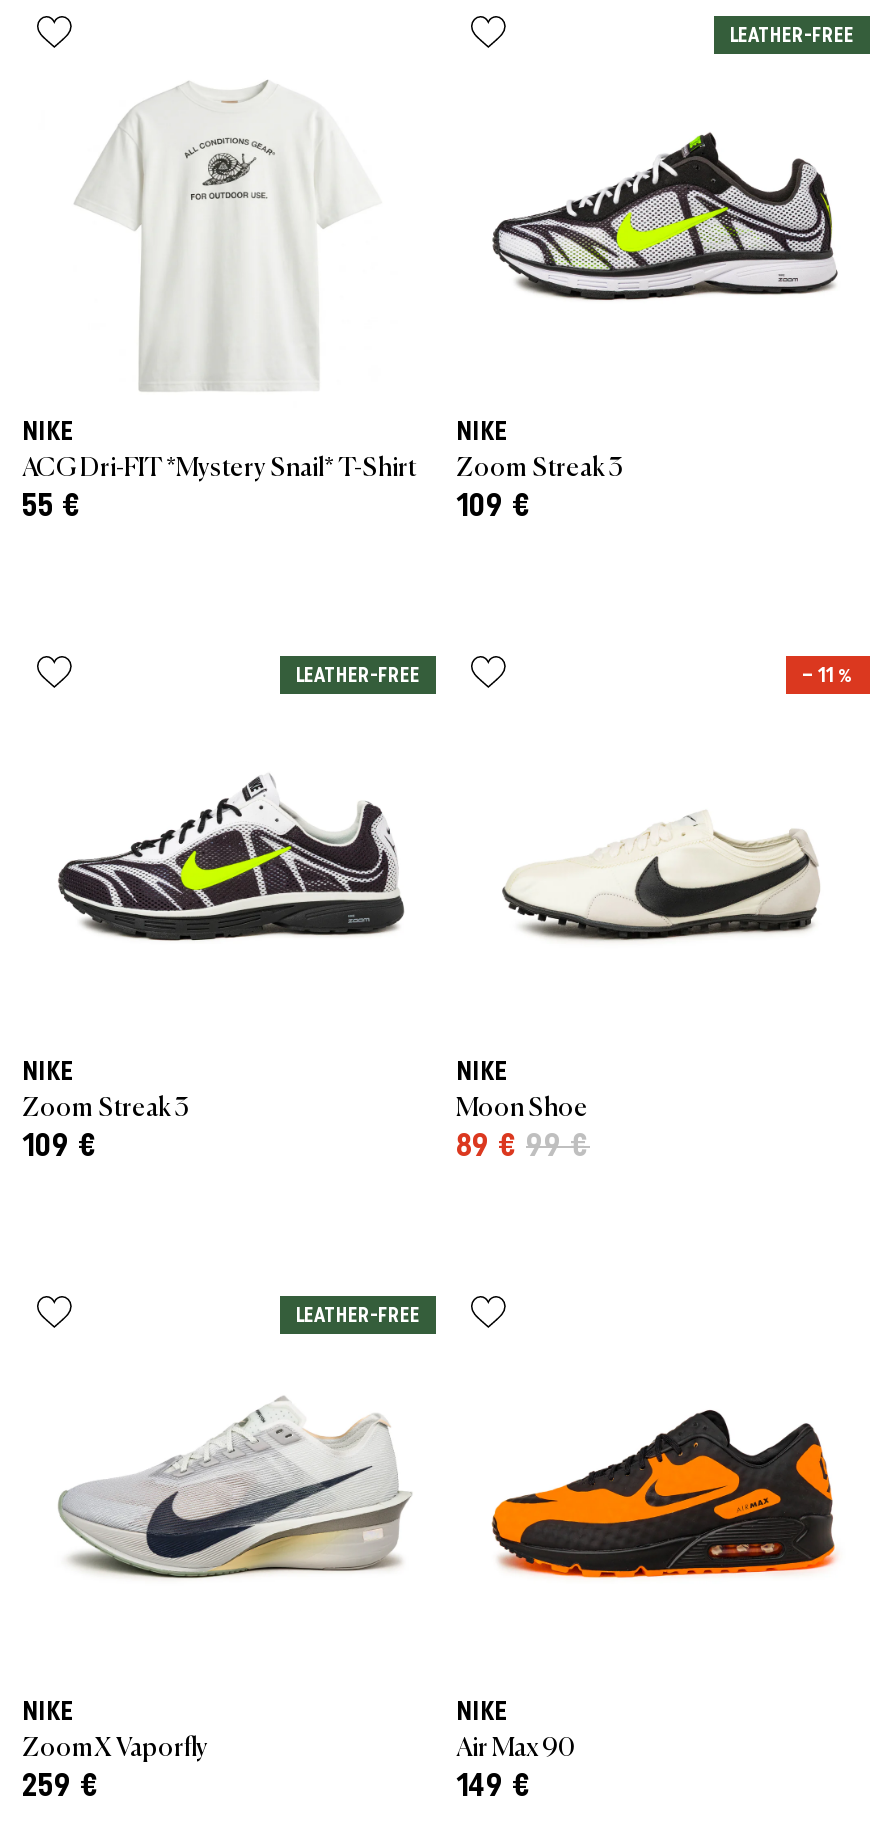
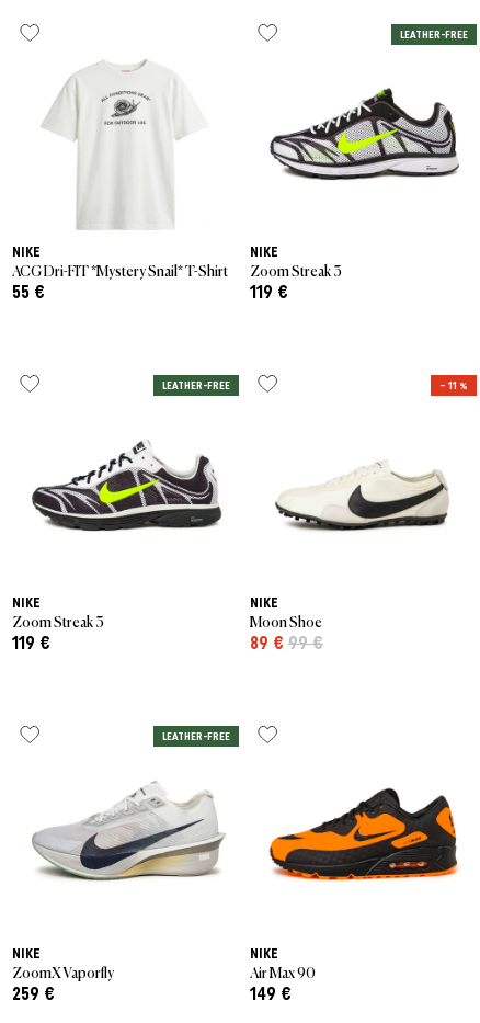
[456,486,532,522] 109 € -> [250,282,288,302] 119 €
[22,1126,98,1162] 109 € -> [12,633,50,652] 119 €

